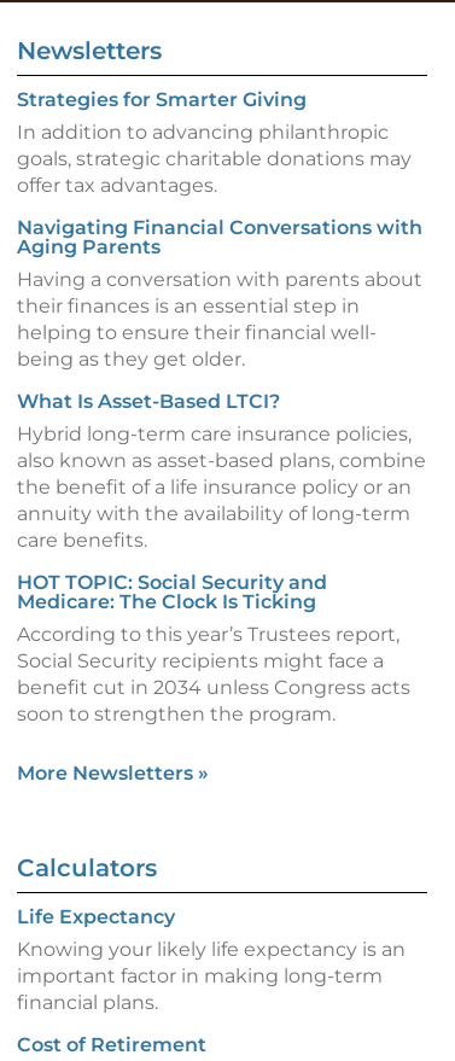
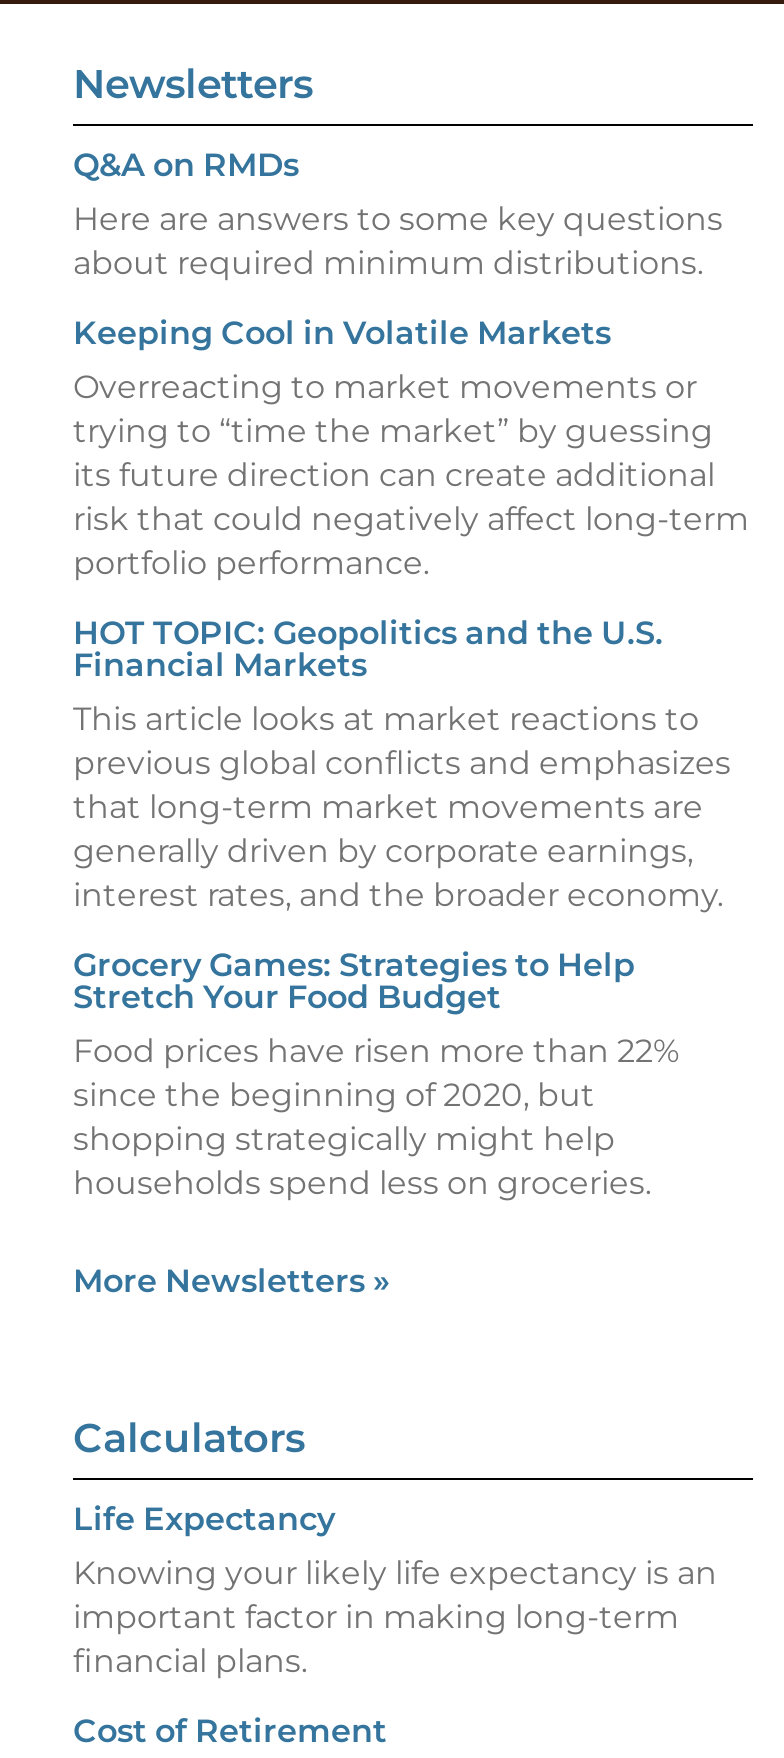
[17,88,412,197] Strategies for Smarter Giving | In addition to advancing philanthropic | goals, strategic charitable donations may | offer tax advantages. -> [73,147,723,283] Q&A on RMDs | Here are answers to some key questions | about required minimum distributions.
[17,216,422,371] Navigating Financial Conversations with | Aging Parents | Having a conversation with parents about | their finances is an essential step in | helping to ensure their financial well- | being as they get older. -> [73,315,749,583] Keeping Cool in Volatile Markets | Overreacting to market movements or | trying to “time the market” by guessing | its future direction can create additional | risk that could negatively affect long-term | portfolio performance.
[17,390,426,552] What Is Asset-Based LTCI? | Hybrid long-term care insurance policies, | also known as asset-based plans, combine | the benefit of a life insurance policy or an | annuity with the availability of long-term | care benefits. -> [73,615,731,915] HOT TOPIC: Geopolitics and the U.S. | Financial Markets | This article looks at market reactions to | previous global conflicts and emphasizes | that long-term market movements are | generally driven by corporate earnings, | interest rates, and the broader economy.
[17,571,410,726] HOT TOPIC: Social Security and | Medicare: The Clock Is Ticking | According to this year’s Trustees report, | Social Security recipients might face a | benefit cut in 2034 unless Congress acts | soon to strengthen the program. -> [73,947,679,1203] Grocery Games: Strategies to Help | Stretch Your Food Budget | Food prices have risen more than 22% | since the beginning of 2020, but | shopping strategically might help | households spend less on groceries.

